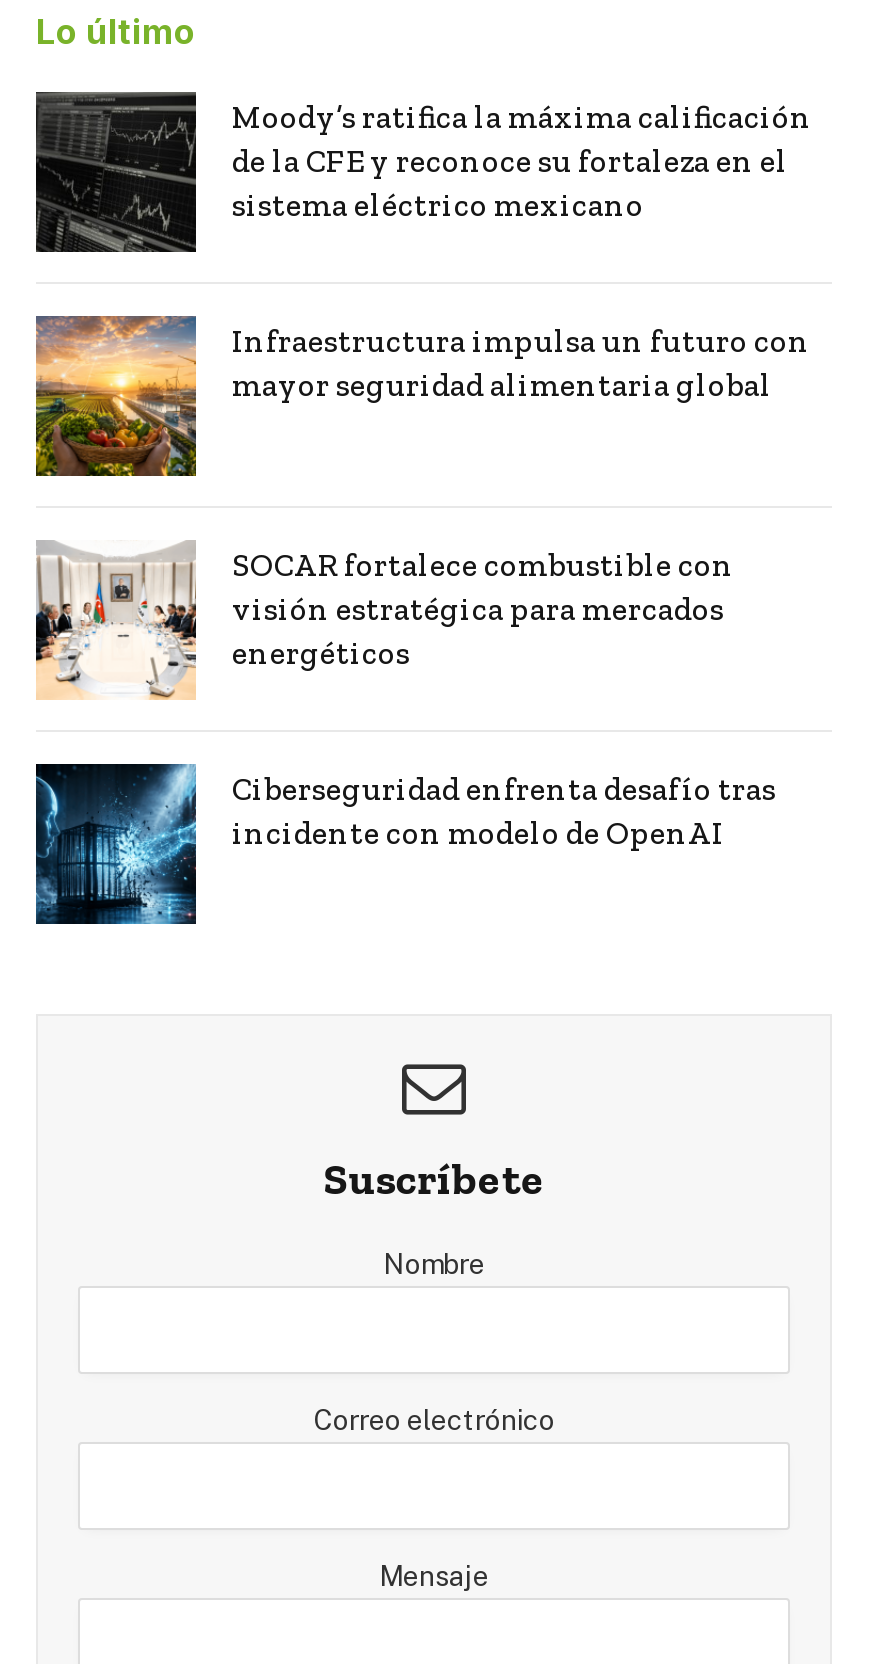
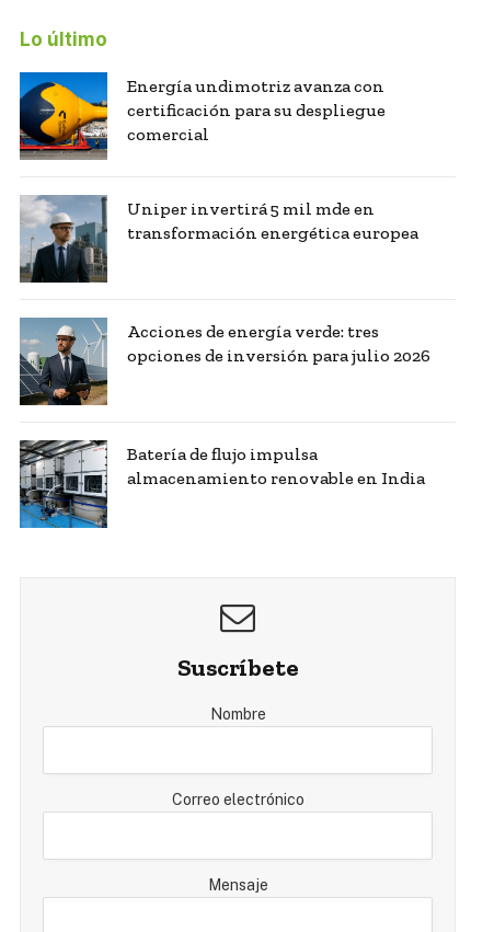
[34,90,812,252] [image] | Moody’s ratifica la máxima calificación | de la CFE y reconoce su fortaleza en el | sistema eléctrico mexicano -> [19,71,386,160] [image] | Energía undimotriz avanza con | certificación para su despliegue | comercial
[34,316,810,478] [image] | Infraestructura impulsa un futuro con | mayor seguridad alimentaria global -> [19,195,418,283] [image] | Uniper invertirá 5 mil mde en | transformación energética europea
[34,540,734,700] [image] | SOCAR fortalece combustible con | visión estratégica para mercados | energéticos -> [19,317,430,406] [image] | Acciones de energía verde: tres | opciones de inversión para julio 2026
[34,762,776,926] [image] | Ciberseguridad enfrenta desafío tras | incidente con modelo de OpenAI -> [19,439,425,529] [image] | Batería de flujo impulsa | almacenamiento renovable en India

